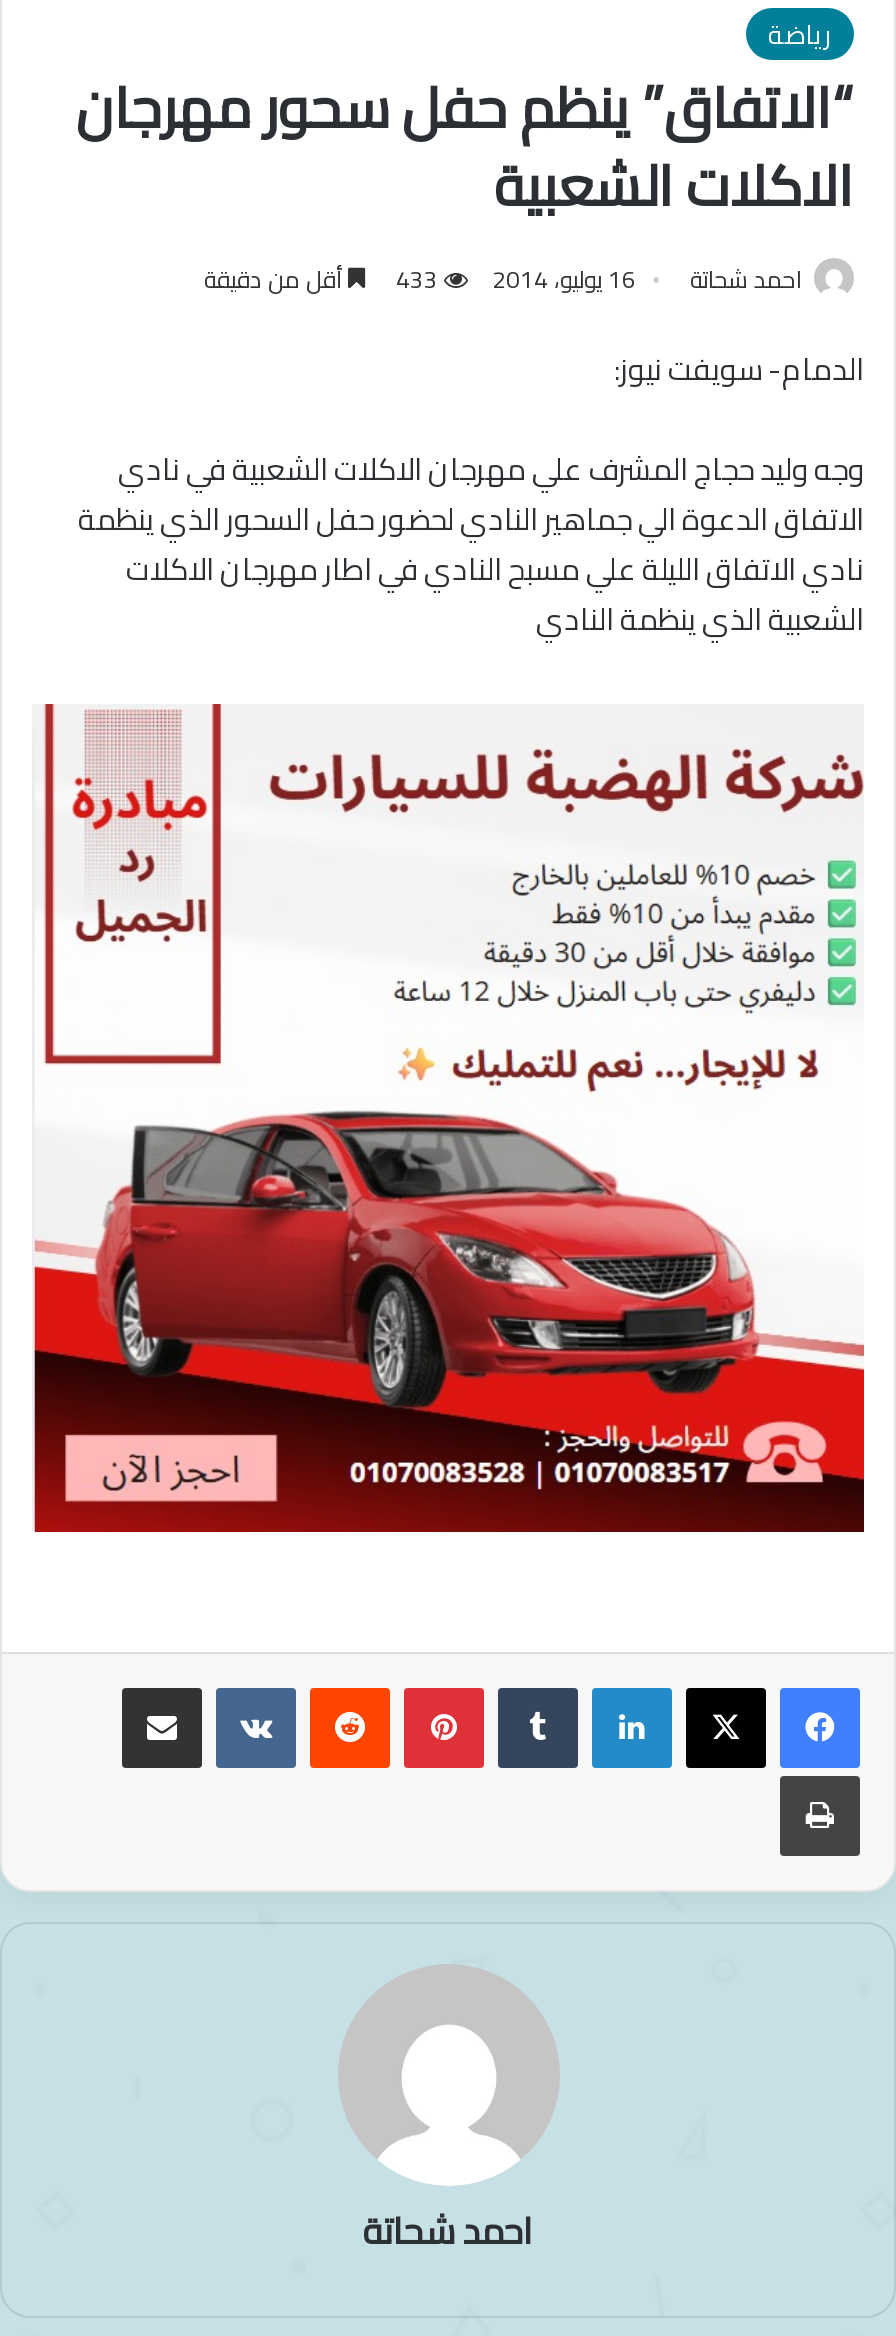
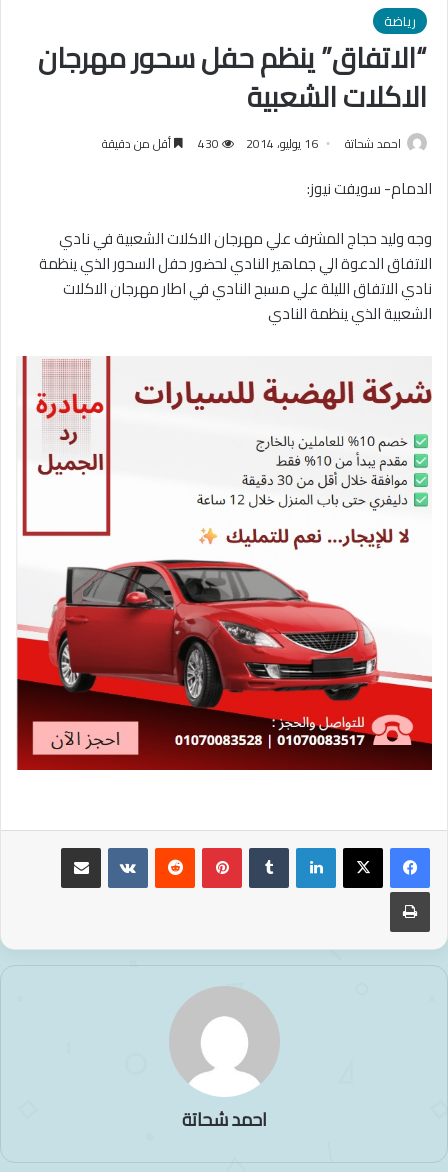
[204,256,438,302] 433 أقل من دقيقة -> [102,132,219,155] 430 أقل من دقيقة

